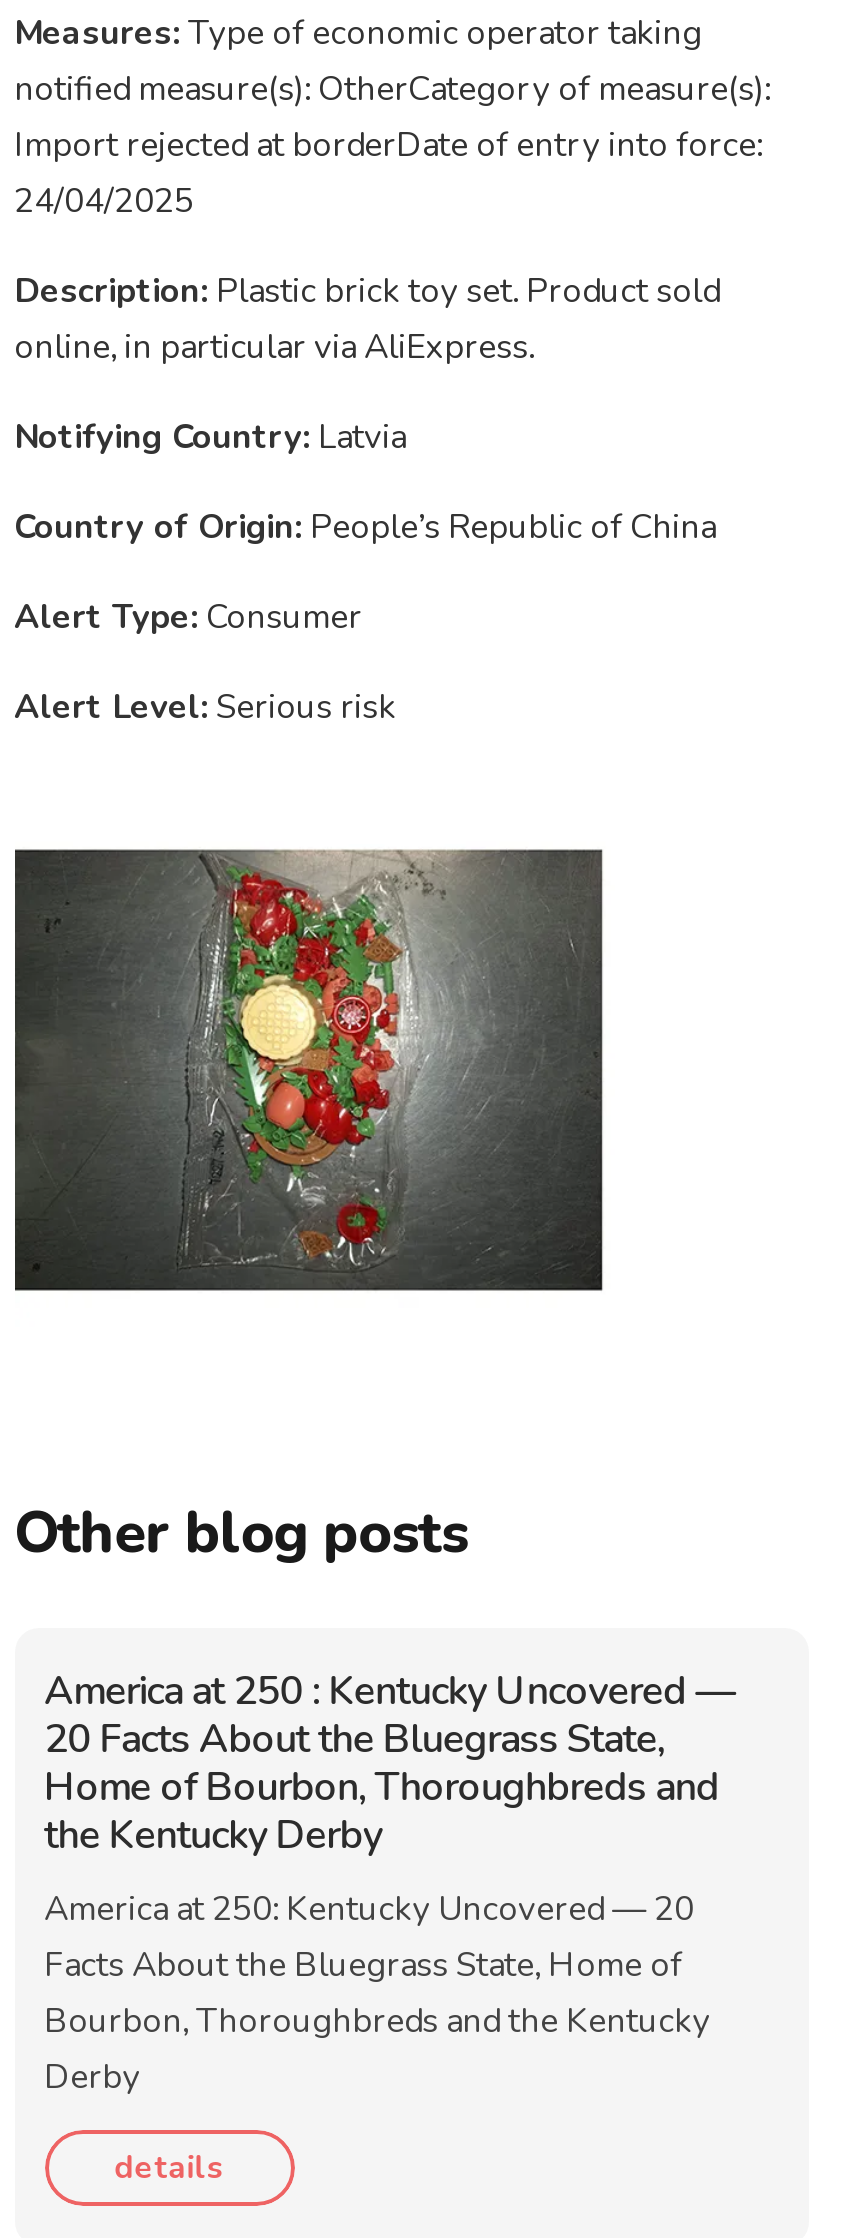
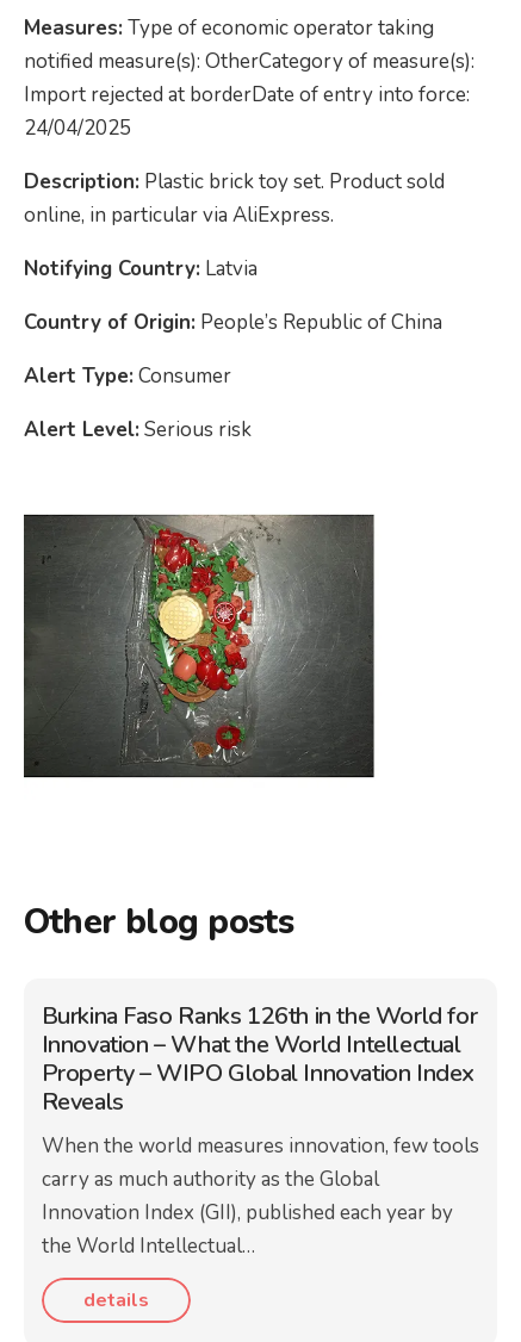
[44,1663,734,1861] America at 250 : Kentucky Uncovered — | 20 Facts About the Bluegrass State, | Home of Bourbon, Thoroughbreds and | the Kentucky Derby -> [41,999,477,1117] Burkina Faso Ranks 126th in the World for | Innovation – What the World Intellectual | Property – WIPO Global Innovation Index | Reveals
[44,1887,710,2101] America at 250: Kentucky Uncovered — 20 | Facts About the Bluegrass State, Home of | Bourbon, Thoroughbreds and the Kentucky | Derby -> [41,1133,479,1260] When the world measures innovation, few tools | carry as much authority as the Global | Innovation Index (GII), published each year by | the World Intellectual…

